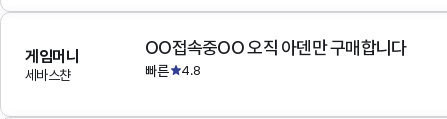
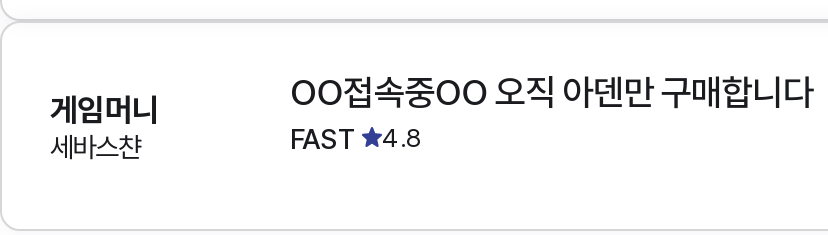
[145,62,169,78] 빠른 -> [290,122,358,154] FAST

